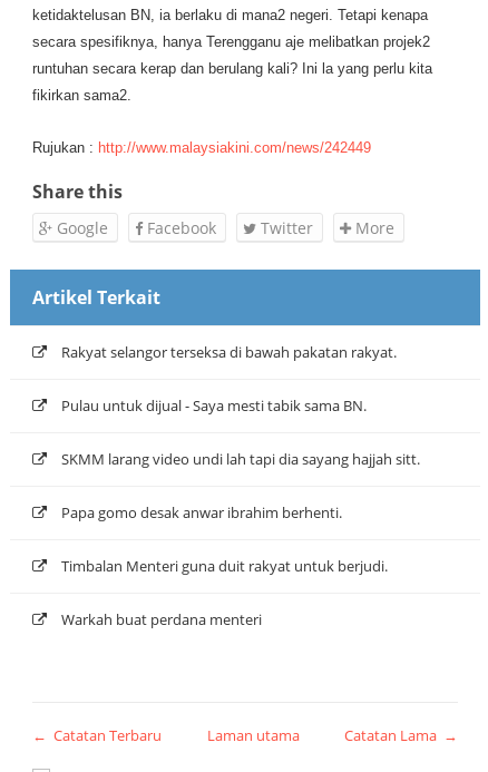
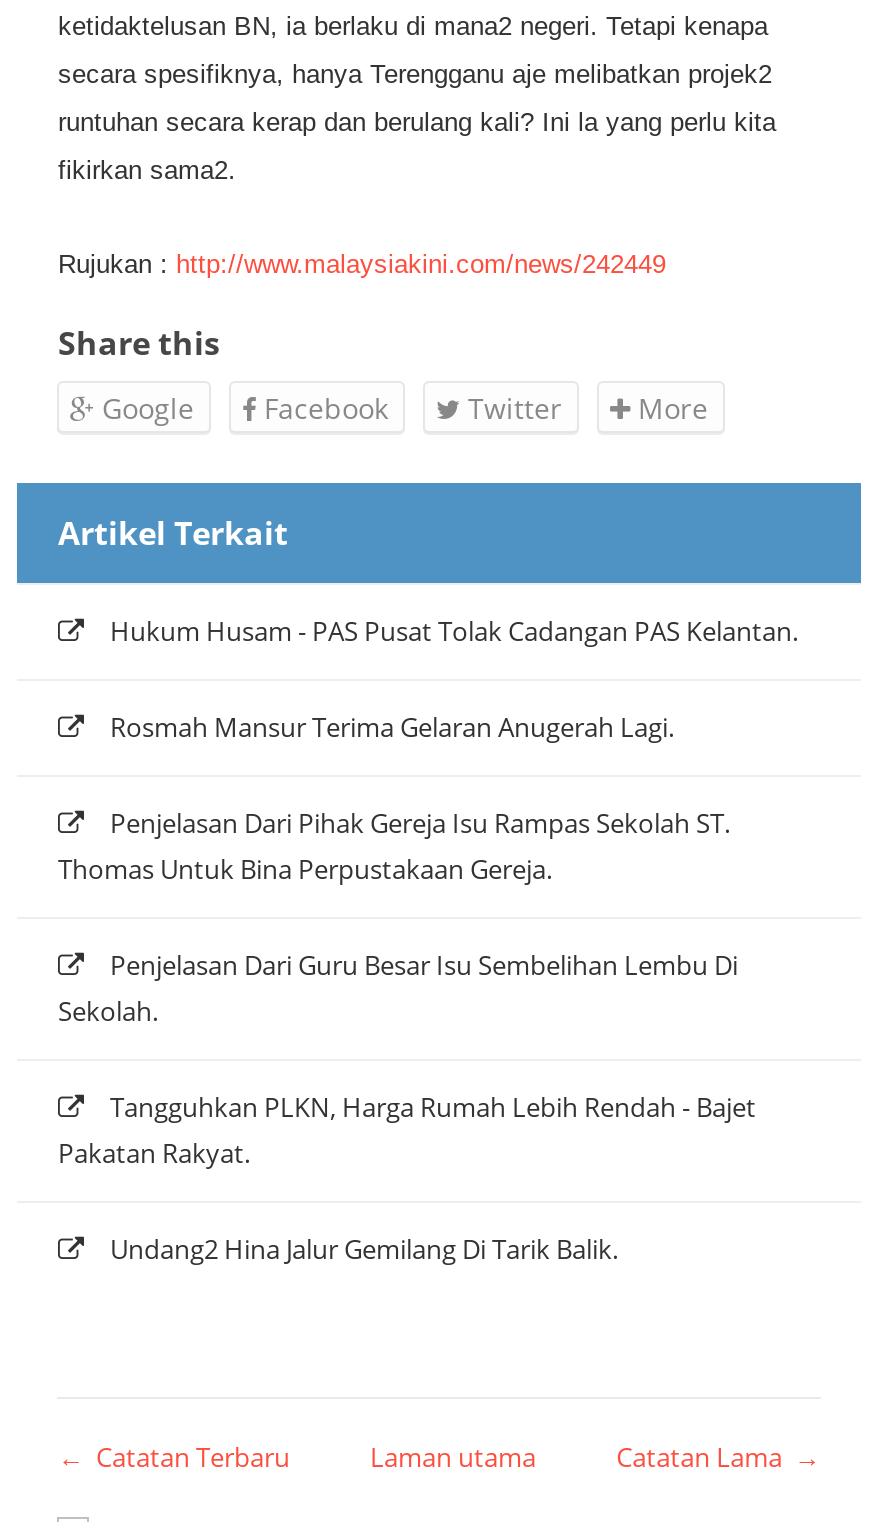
[62,342,397,362] Rakyat selangor terseksa di bawah pakatan rakyat. -> [110,612,798,648] Hukum Husam - PAS Pusat Tolak Cadangan PAS Kelantan.
[62,395,367,415] Pulau untuk dijual - Saya mesti tabik sama BN. -> [110,708,674,744] Rosmah Mansur Terima Gelaran Anugerah Lagi.
[62,448,420,469] SKMM larang video undi lah tapi dia sayang hajjah sitt. -> [58,804,730,886] Penjelasan Dari Pihak Gereja Isu Rampas Sekolah ST. | Thomas Untuk Bina Perpustakaan Gereja.
[62,502,342,522] Papa gomo desak anwar ibrahim berhenti. -> [58,946,738,1028] Penjelasan Dari Guru Besar Isu Sembelihan Lembu Di | Sekolah.
[62,555,388,575] Timbalan Menteri guna duit rakyat untuk berjudi. -> [58,1088,756,1170] Tangguhkan PLKN, Harga Rumah Lebih Rendah - Bajet | Pakatan Rakyat.
[62,609,262,629] Warkah buat perdana menteri -> [110,1230,618,1266] Undang2 Hina Jalur Gemilang Di Tarik Balik.

